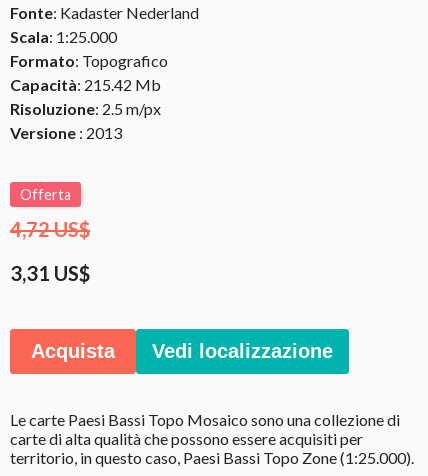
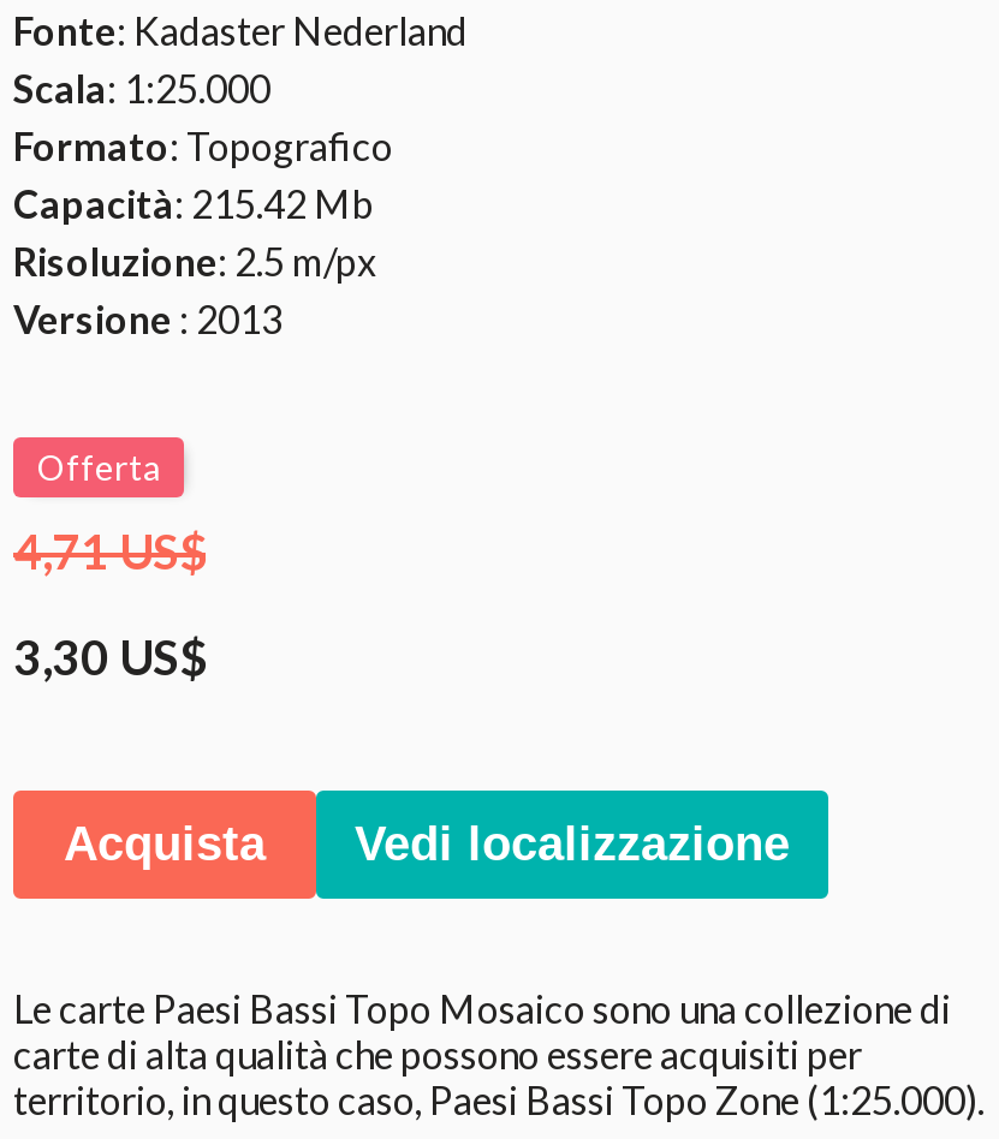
[10,217,90,241] 4,72 US$ -> [13,521,206,579] 4,71 US$
[10,261,90,285] 3,31 US$ -> [13,627,206,685] 3,30 US$

